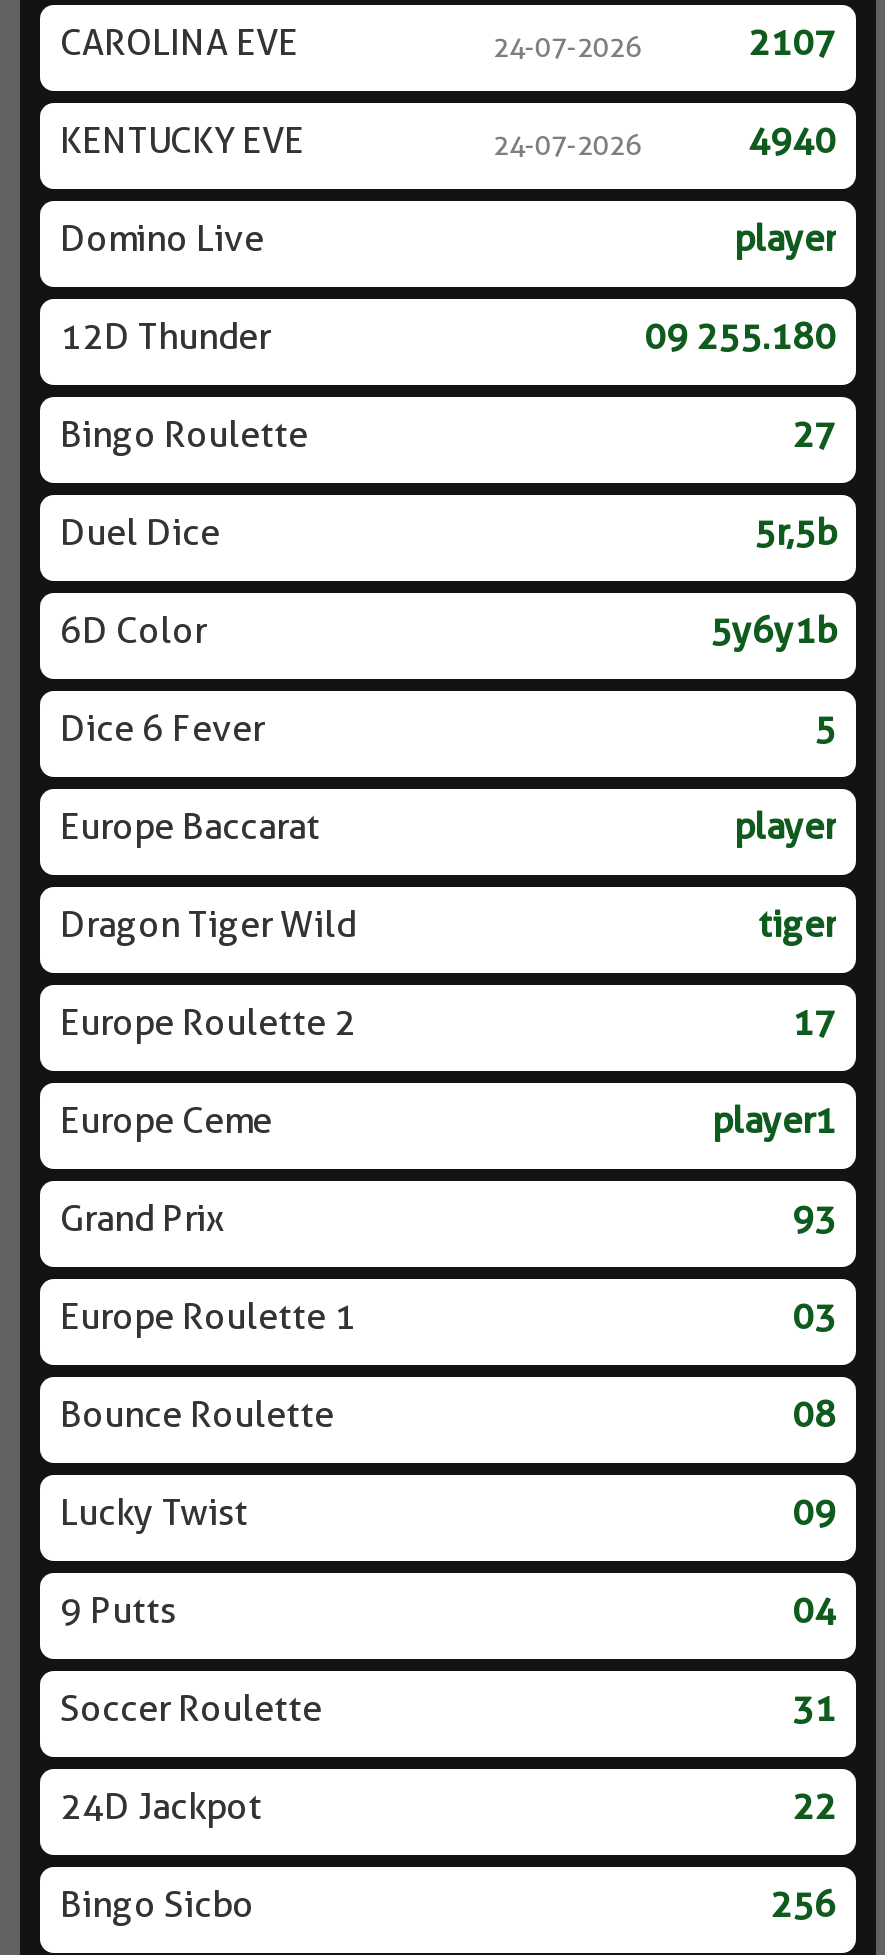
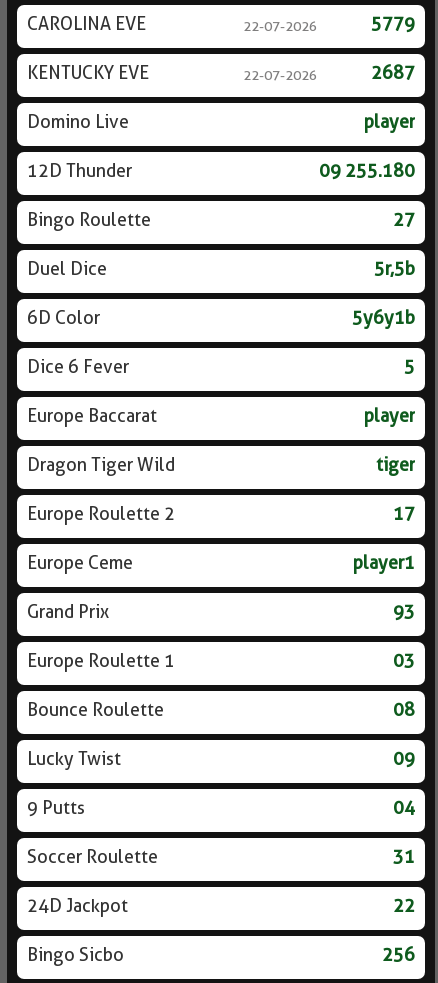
[493,31,641,63] 24-07-2026 -> [243,18,317,34] 22-07-2026
[748,21,836,63] 2107 -> [371,13,415,34] 5779
[493,129,641,161] 24-07-2026 -> [243,67,317,83] 22-07-2026
[748,119,836,161] 4940 -> [371,62,415,83] 2687

